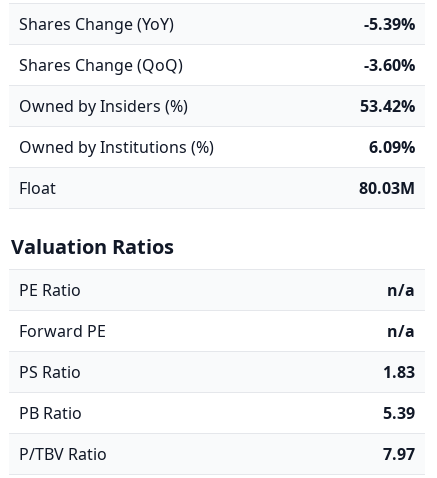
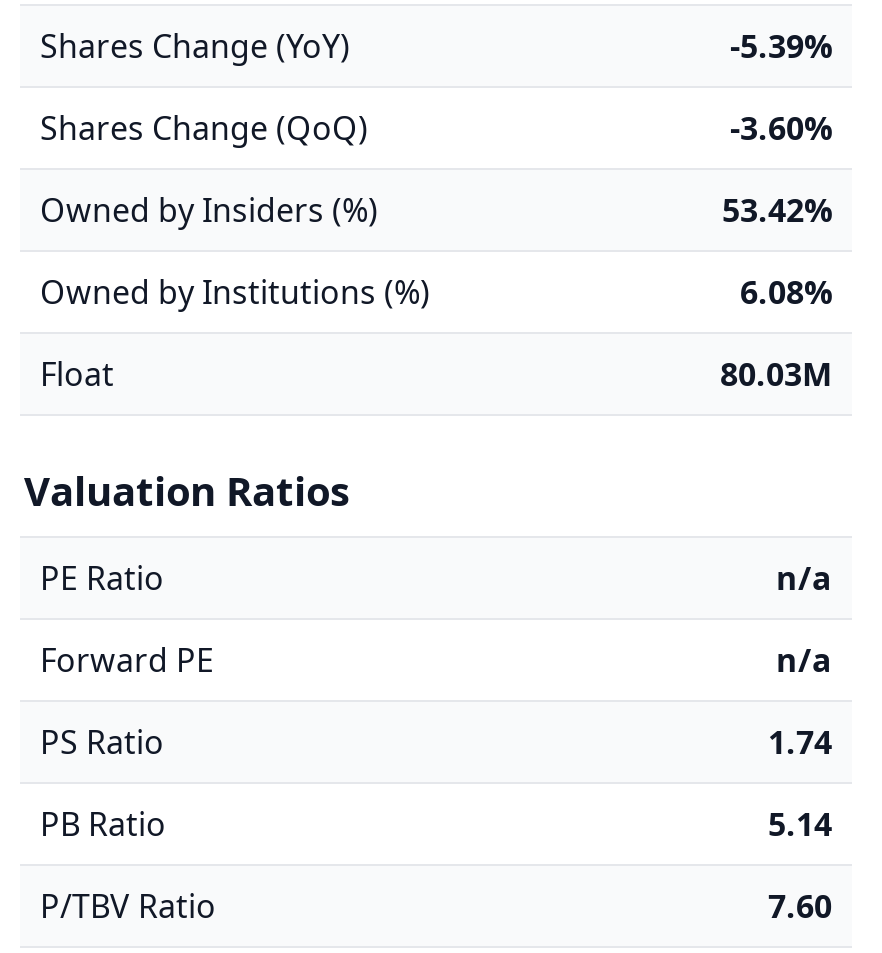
[369,136,415,158] 6.09% -> [740,270,832,314] 6.08%
[383,361,415,383] 1.83 -> [768,720,832,764] 1.74
[383,402,415,424] 5.39 -> [768,802,832,846] 5.14
[383,443,415,465] 7.97 -> [768,884,832,928] 7.60

